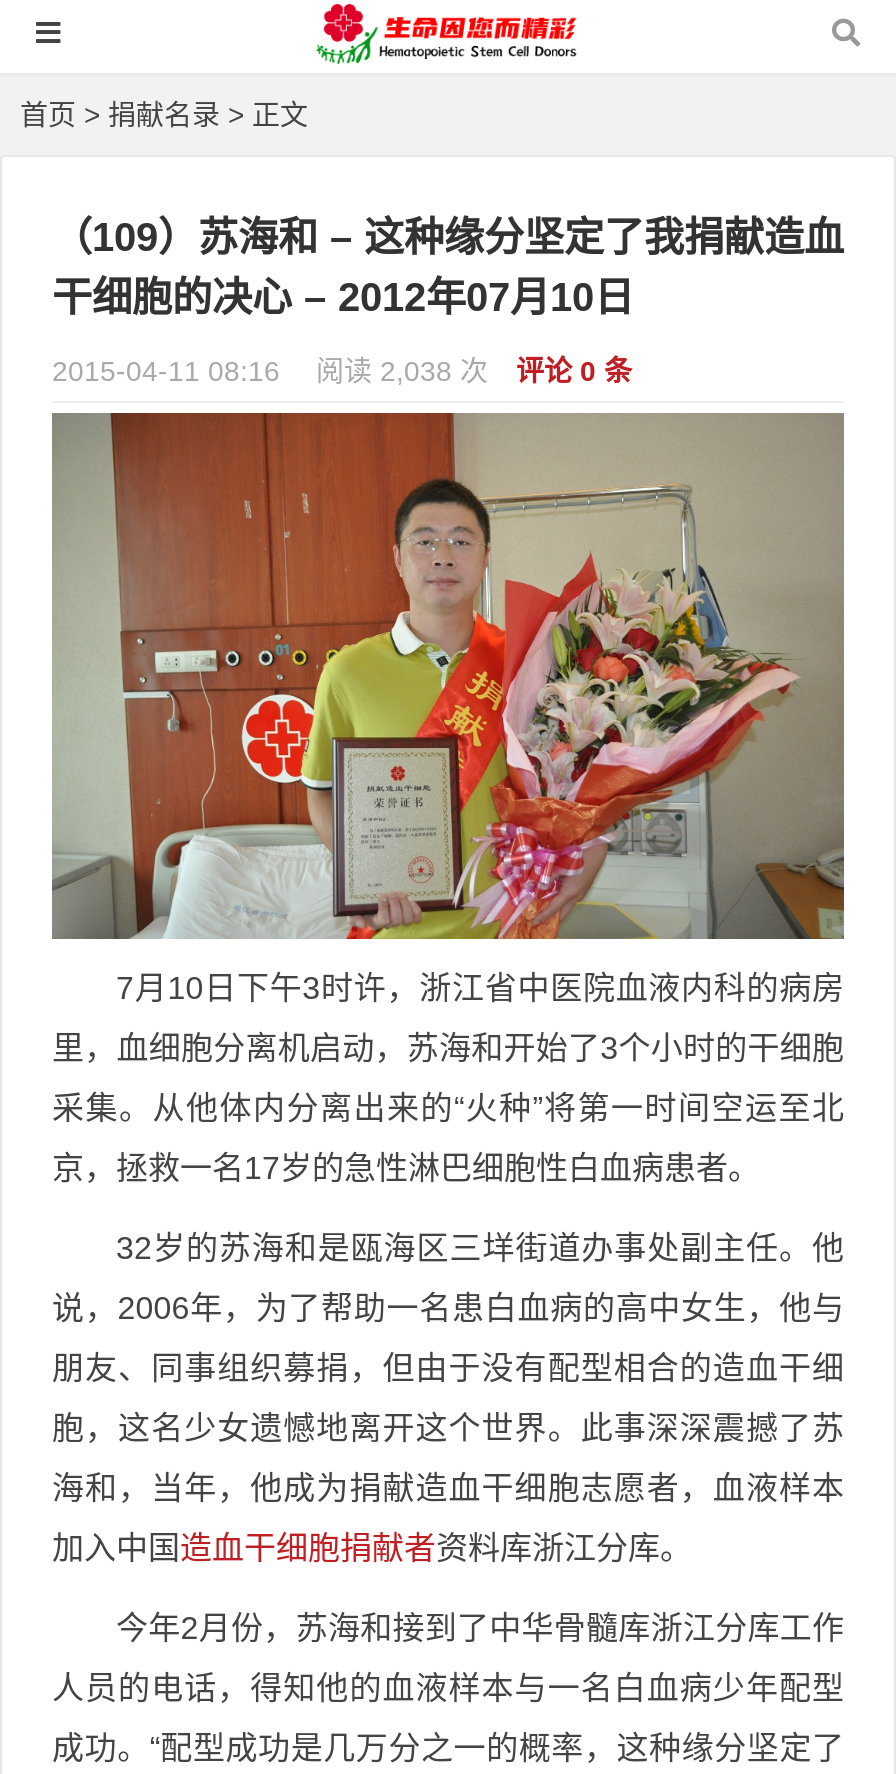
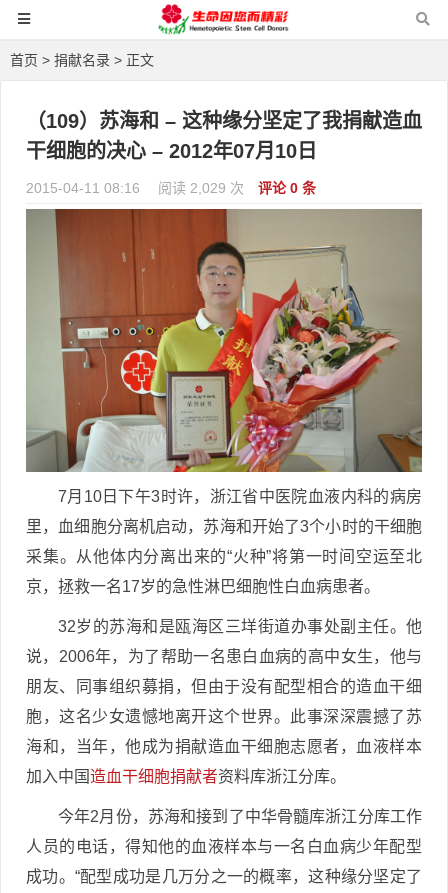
[52,355,632,387] 2015-04-11 08:16 阅读 2,038 次 评论 0 条 -> [26,180,316,196] 2015-04-11 08:16 阅读 2,029 次 评论 0 条

